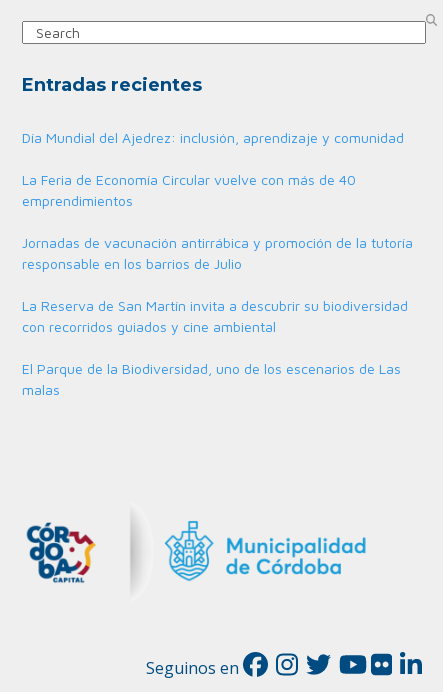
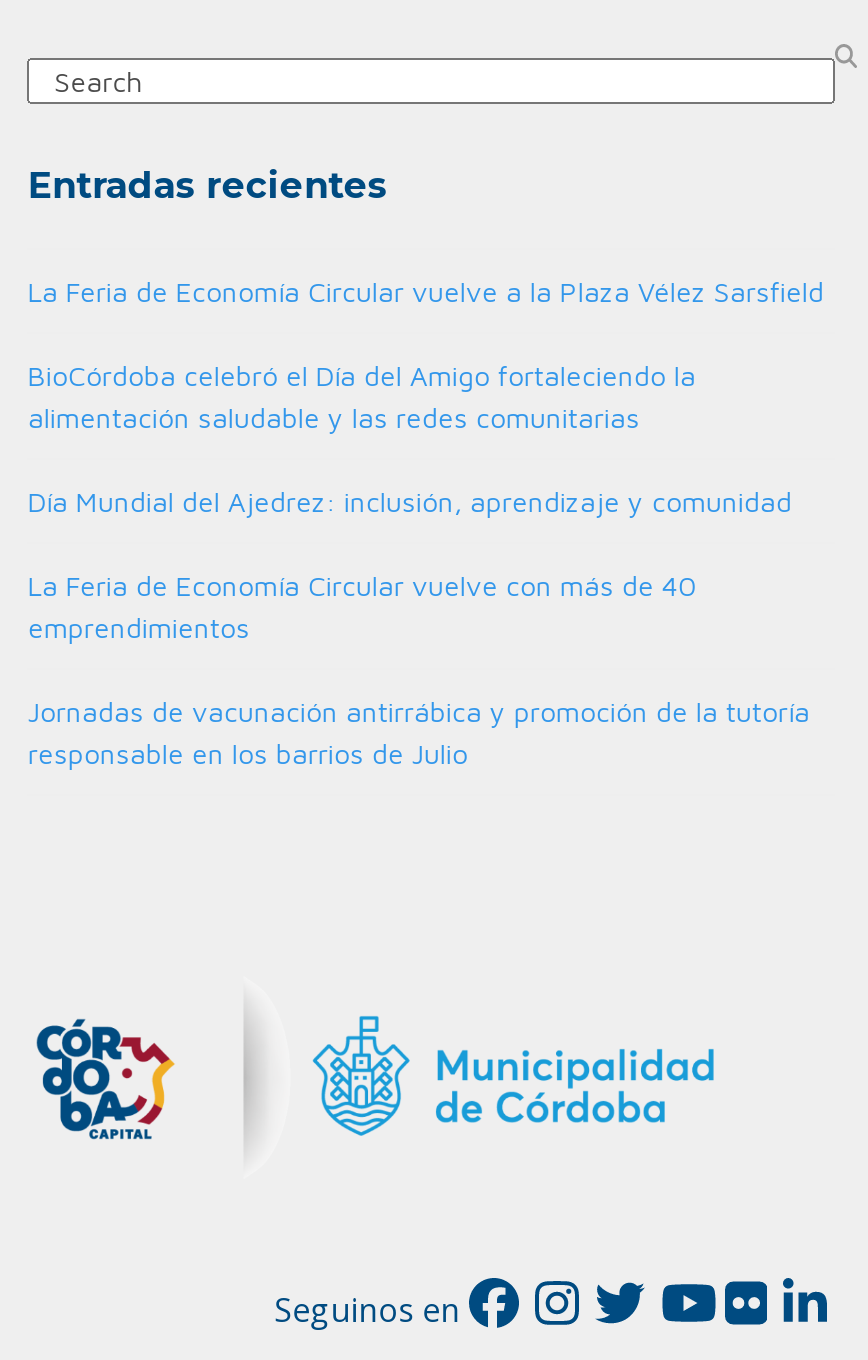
none -> [28,274,824,434] La Feria de Economía Circular vuelve a la Plaza Vélez Sarsfield | BioCórdoba celebró el Día del Amigo fortaleciendo la | alimentación saludable y las redes comunitarias
moved [22,129,413,272] -> [28,484,810,770]: Día Mundial del Ajedrez: inclusión, aprendizaje y comunidad | La Feria de Economía Circular vuelve con más de 40 | emprendimientos | Jornadas de vacunación antirrábica y promoción de la tutoría | responsable en los barrios de Julio
[22,297,408,398] La Reserva de San Martín invita a descubrir su biodiversidad | con recorridos guiados y cine ambiental | El Parque de la Biodiversidad, uno de los escenarios de Las | malas -> none

